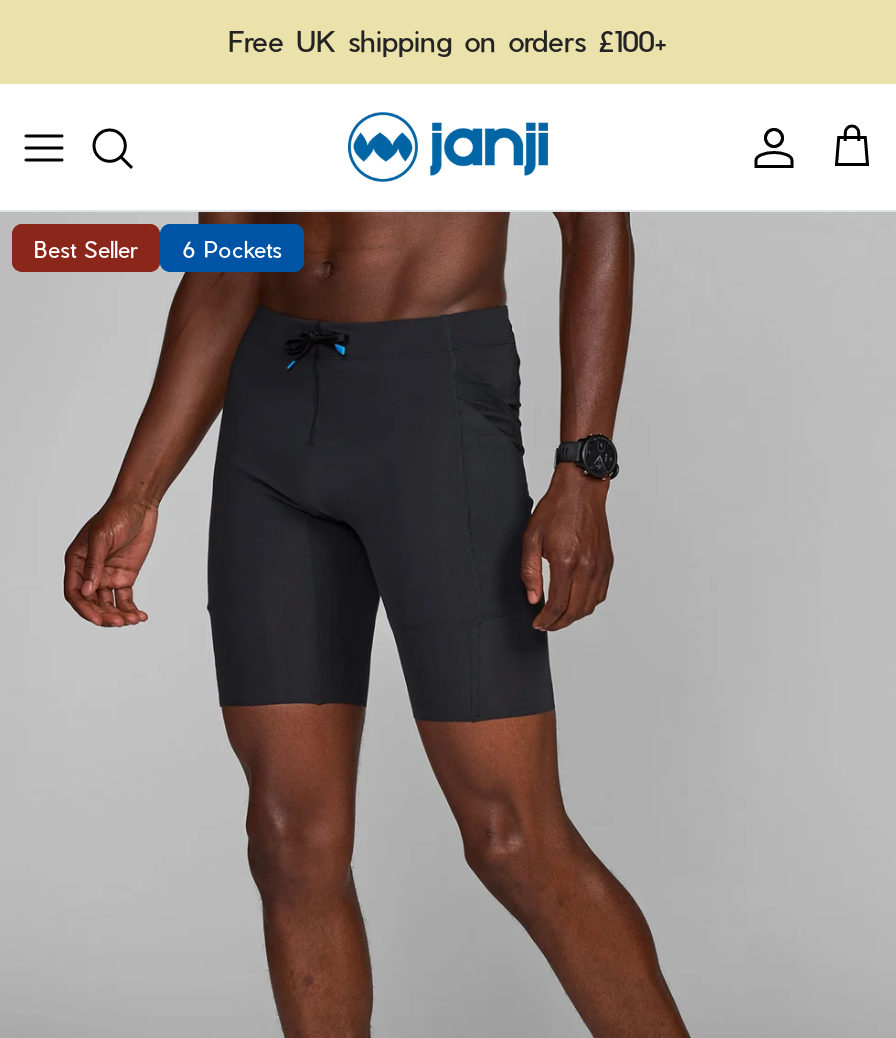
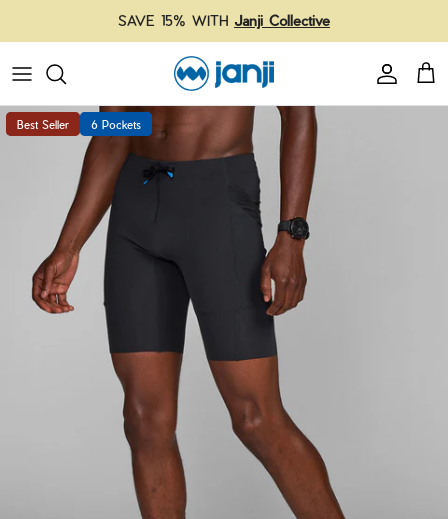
[228,24,668,58] Free UK shipping on orders £100+ -> [118,12,330,29] SAVE 15% WITH Janji Collective

